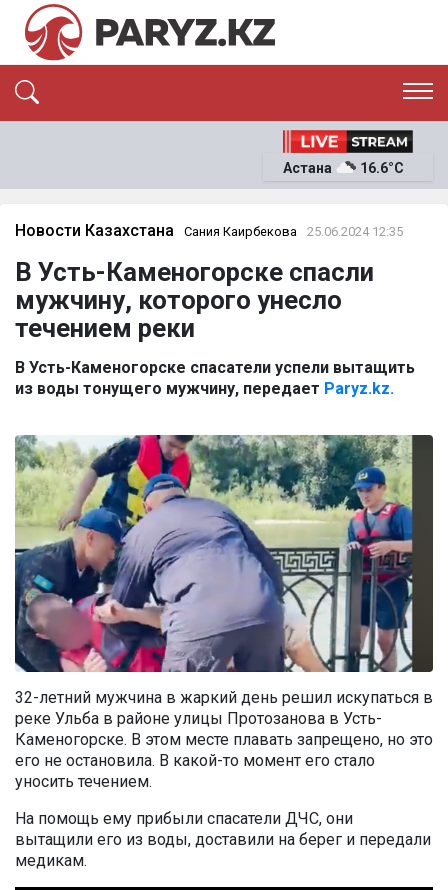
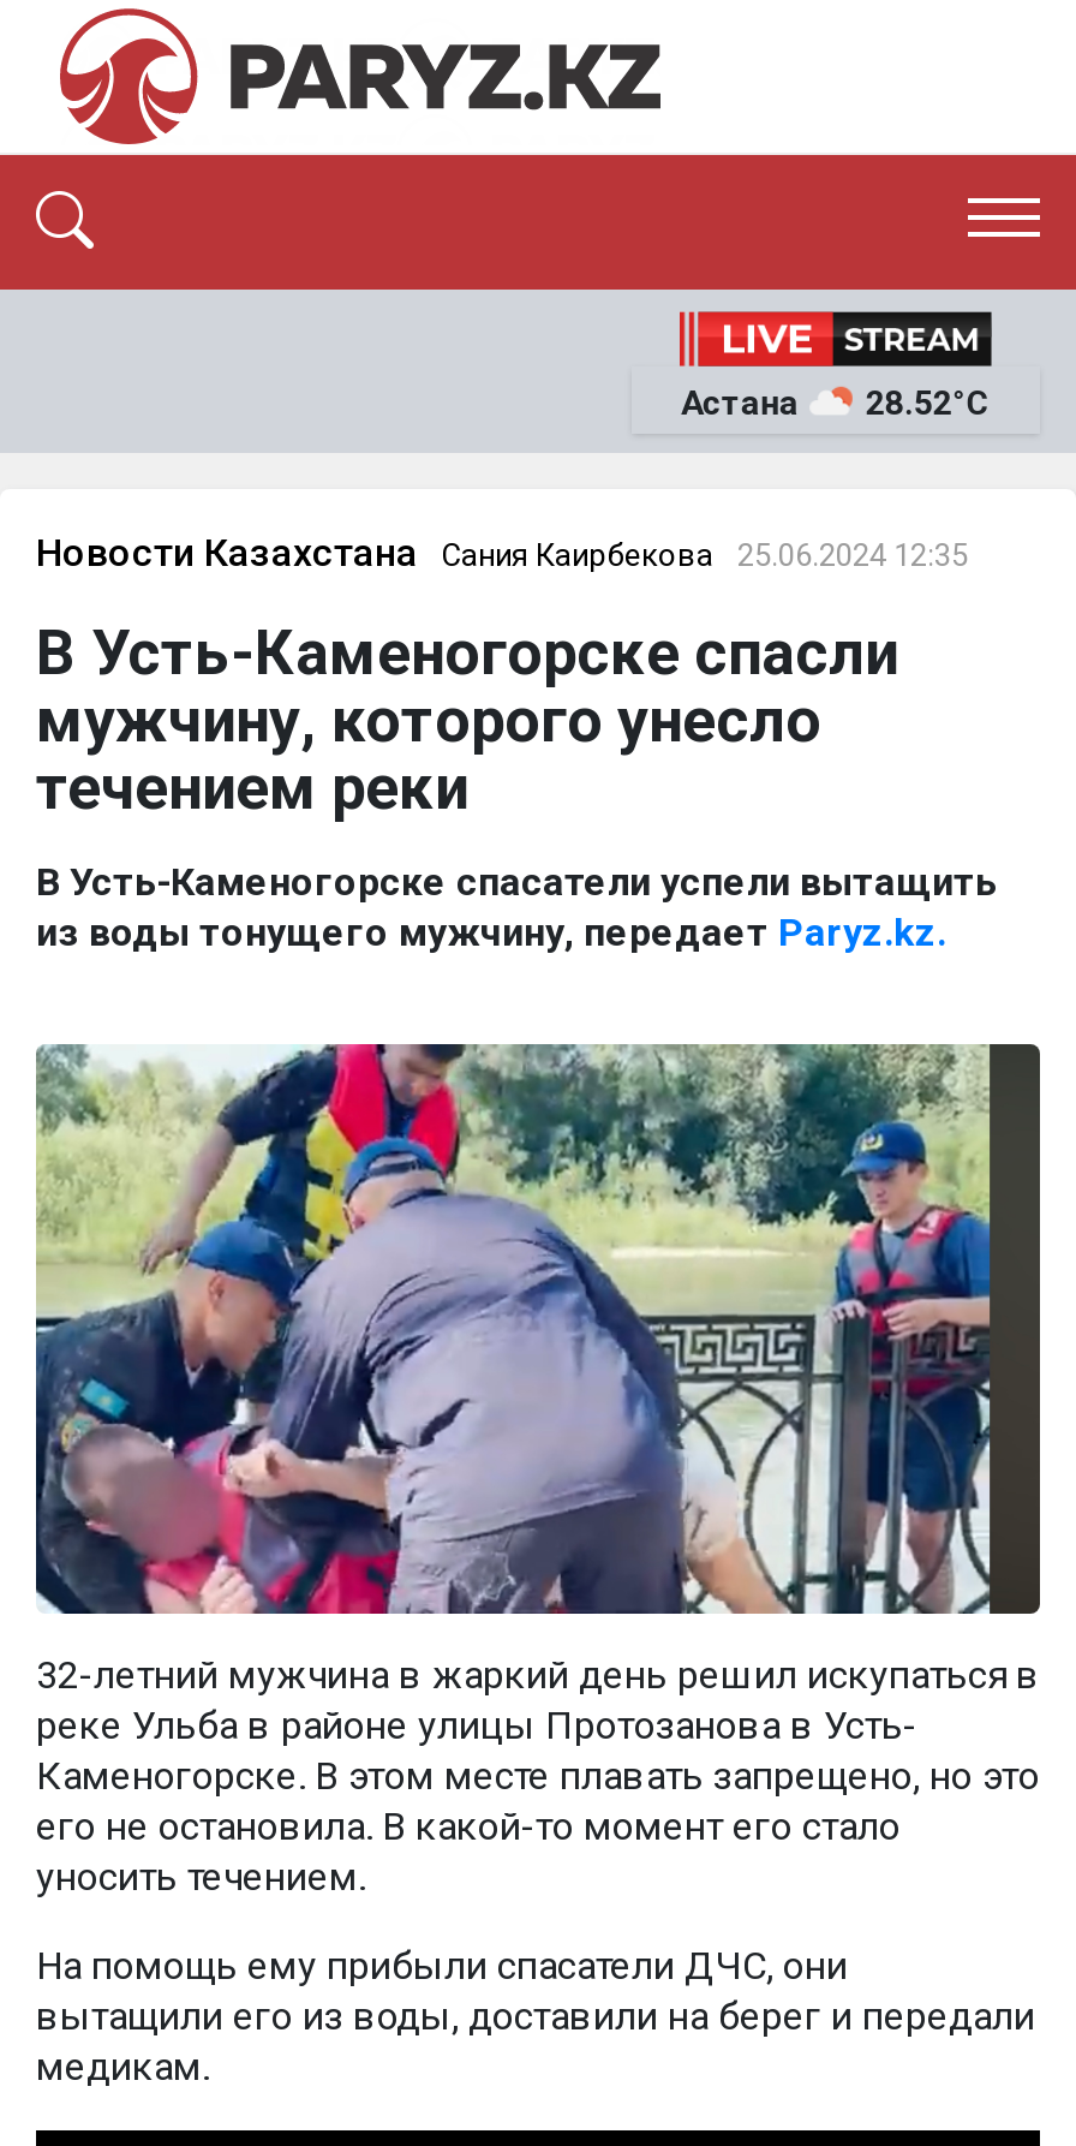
[360,160,404,176] 16.6°C -> [865,383,990,421] 28.52°C

